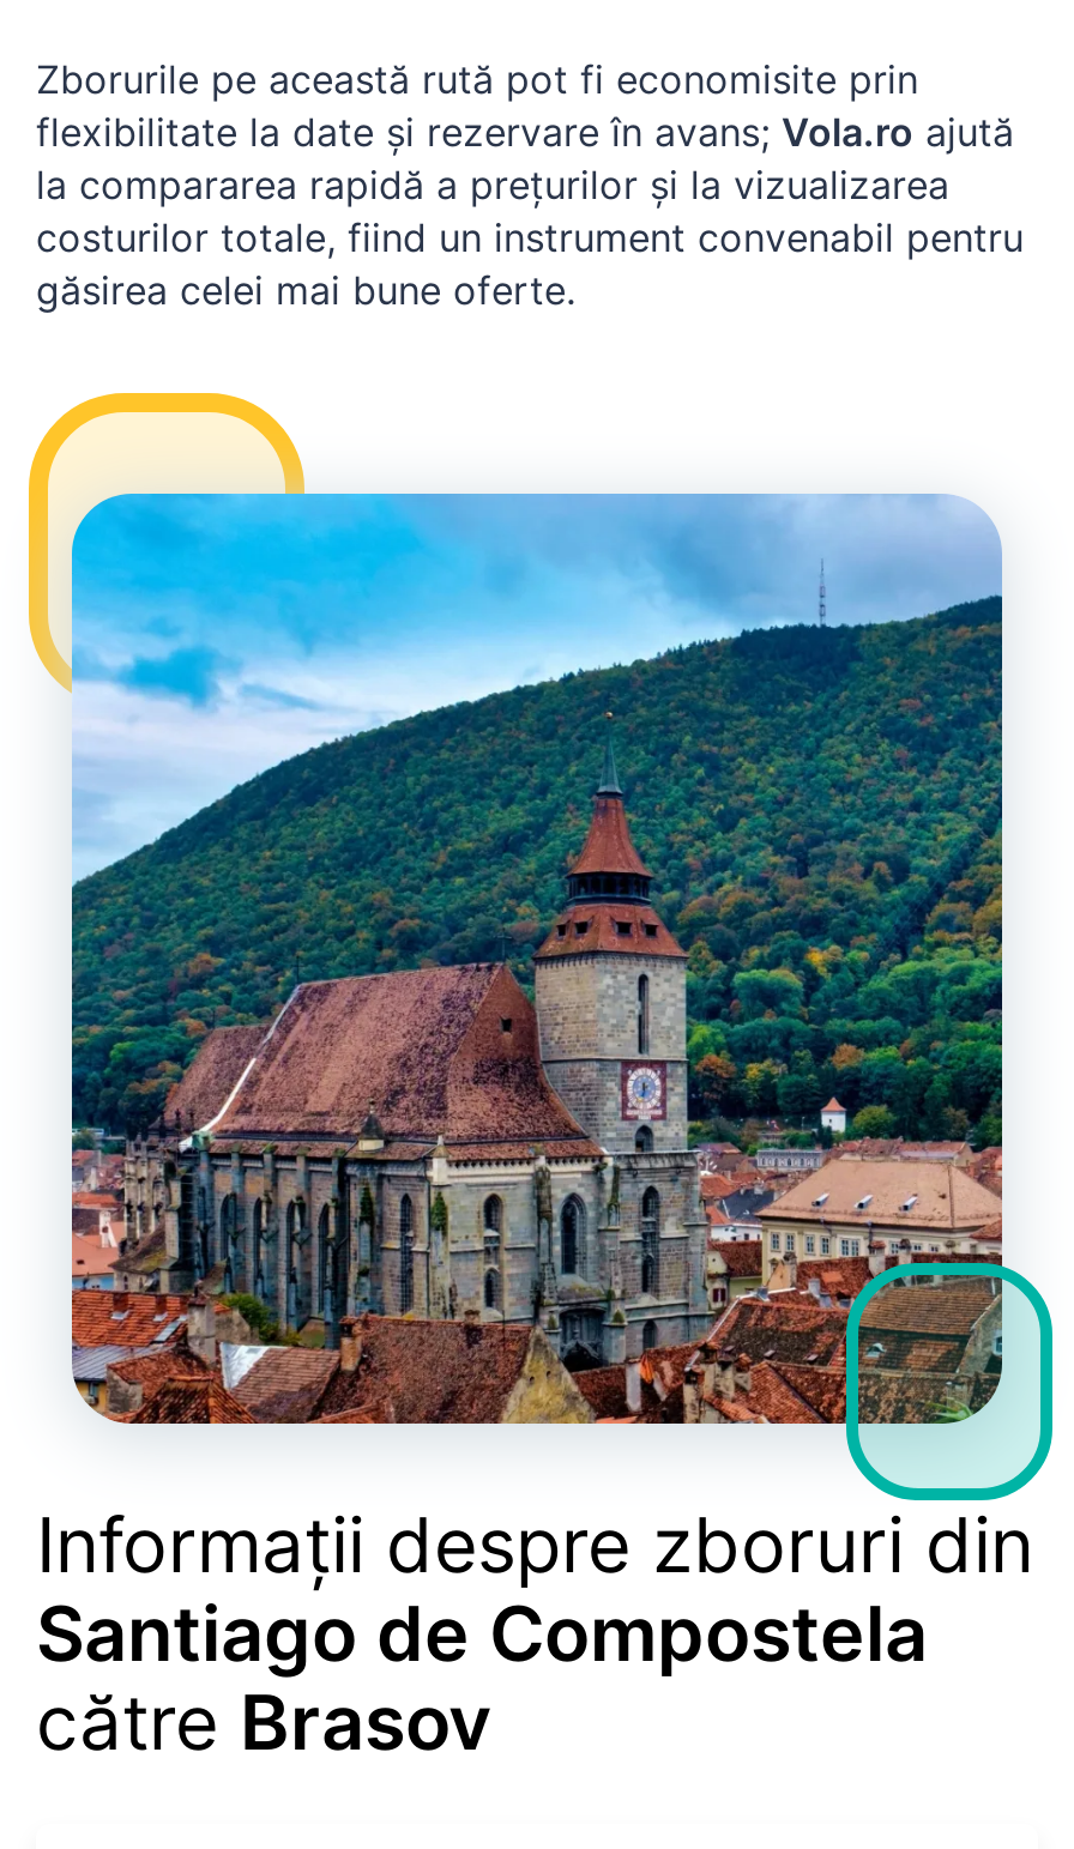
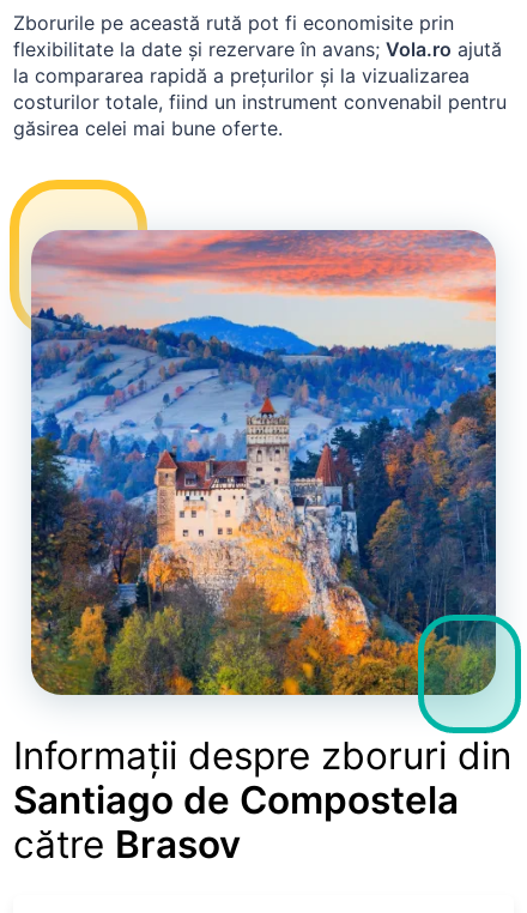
[70,491,1004,1426] [image] -> [30,229,497,696] [image]

